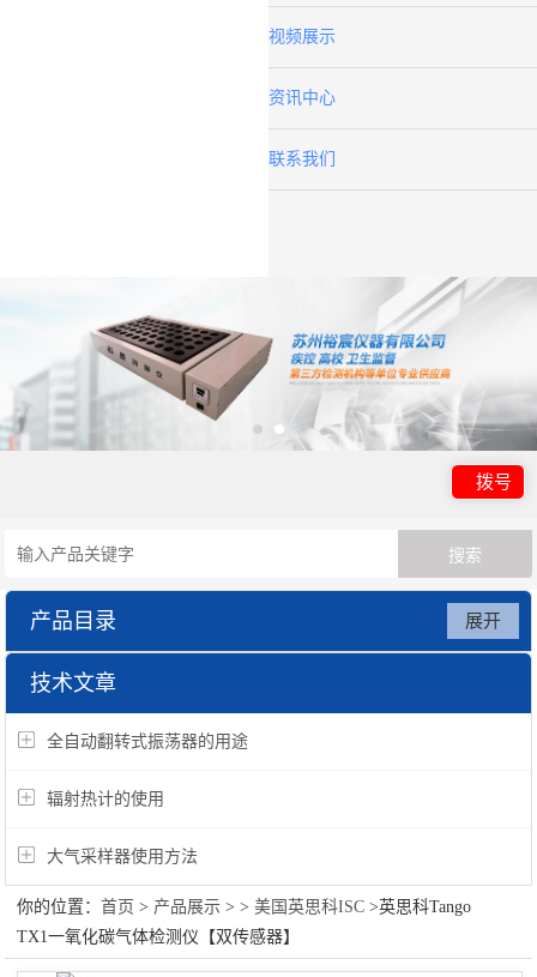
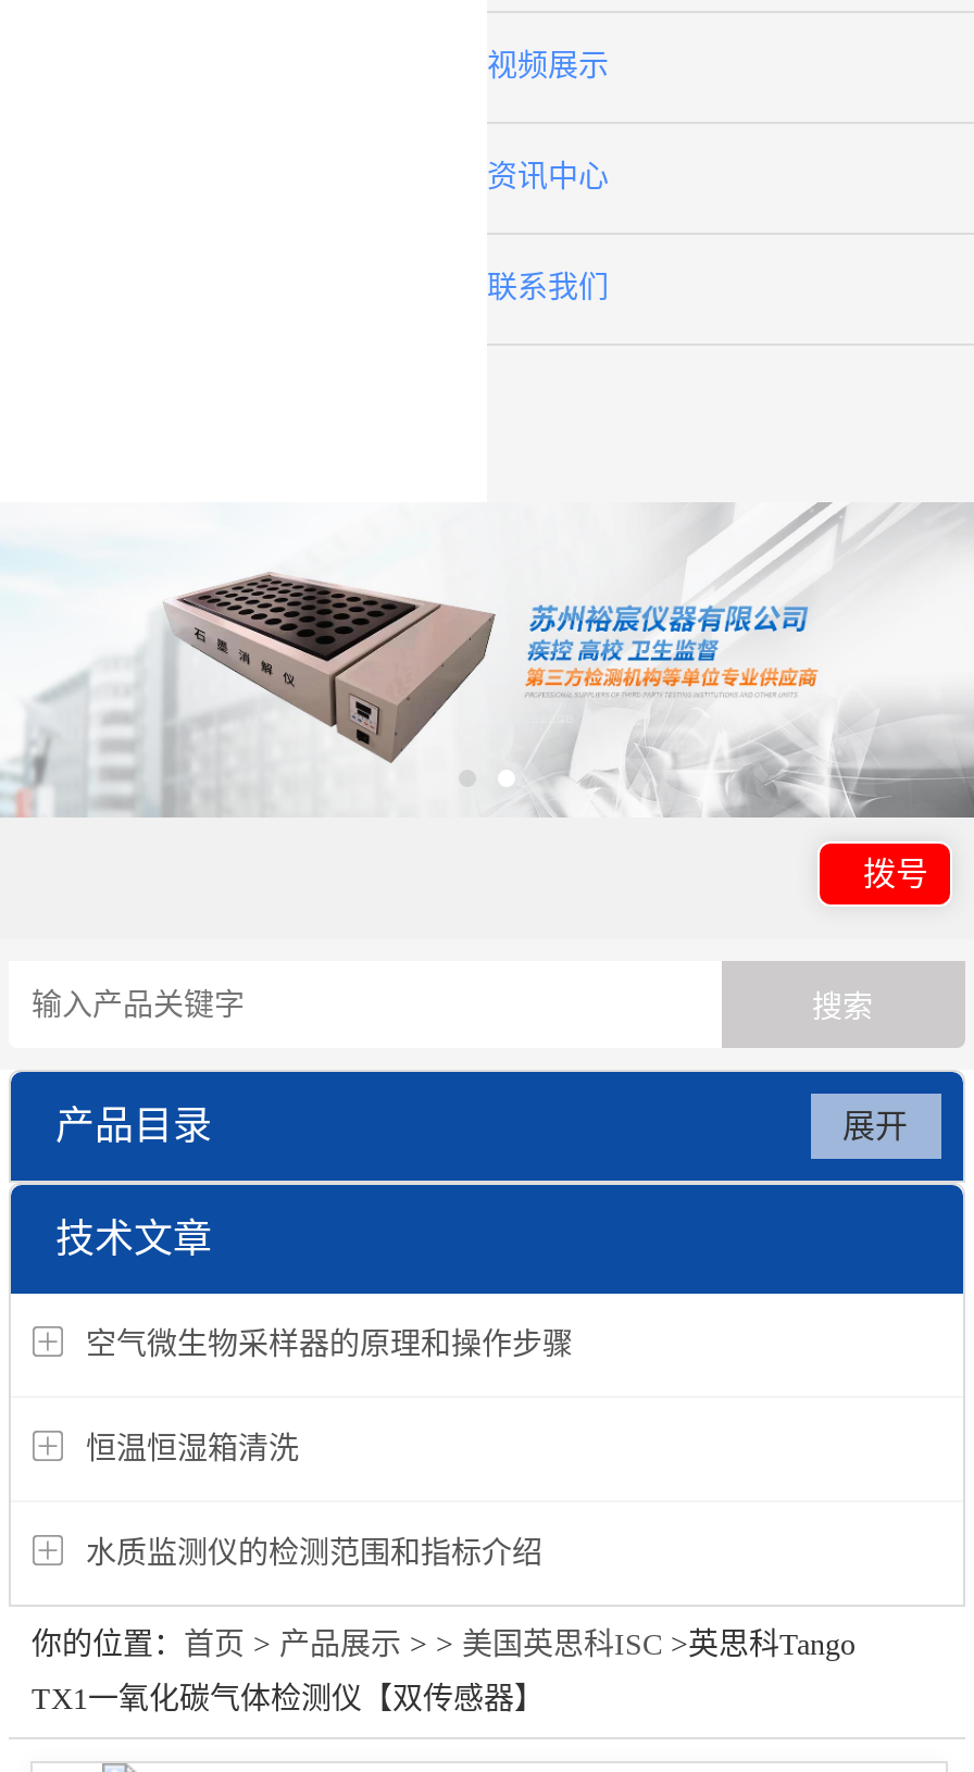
[47,732,249,750] 全自动翻转式振荡器的用途 -> [86,1328,573,1360] 空气微生物采样器的原理和操作步骤
[47,790,165,807] 辐射热计的使用 -> [86,1432,299,1465] 恒温恒湿箱清洗
[47,847,198,865] 大气采样器使用方法 -> [86,1536,542,1569] 水质监测仪的检测范围和指标介绍

